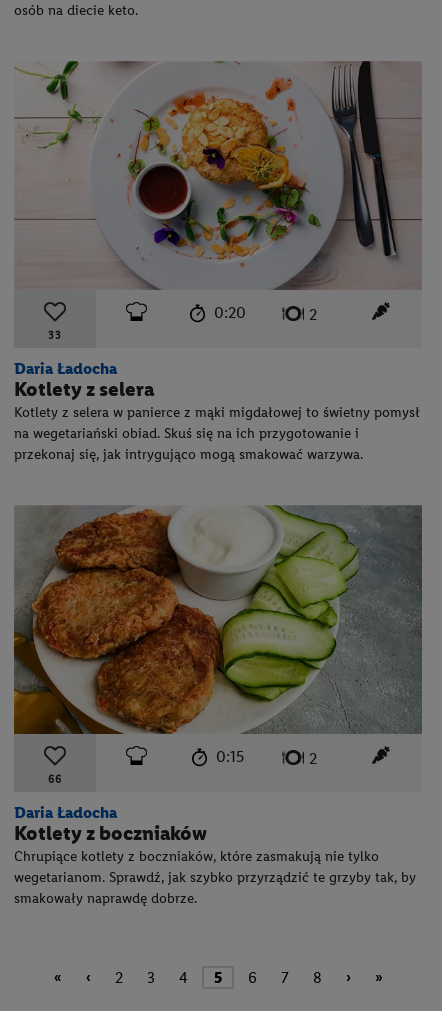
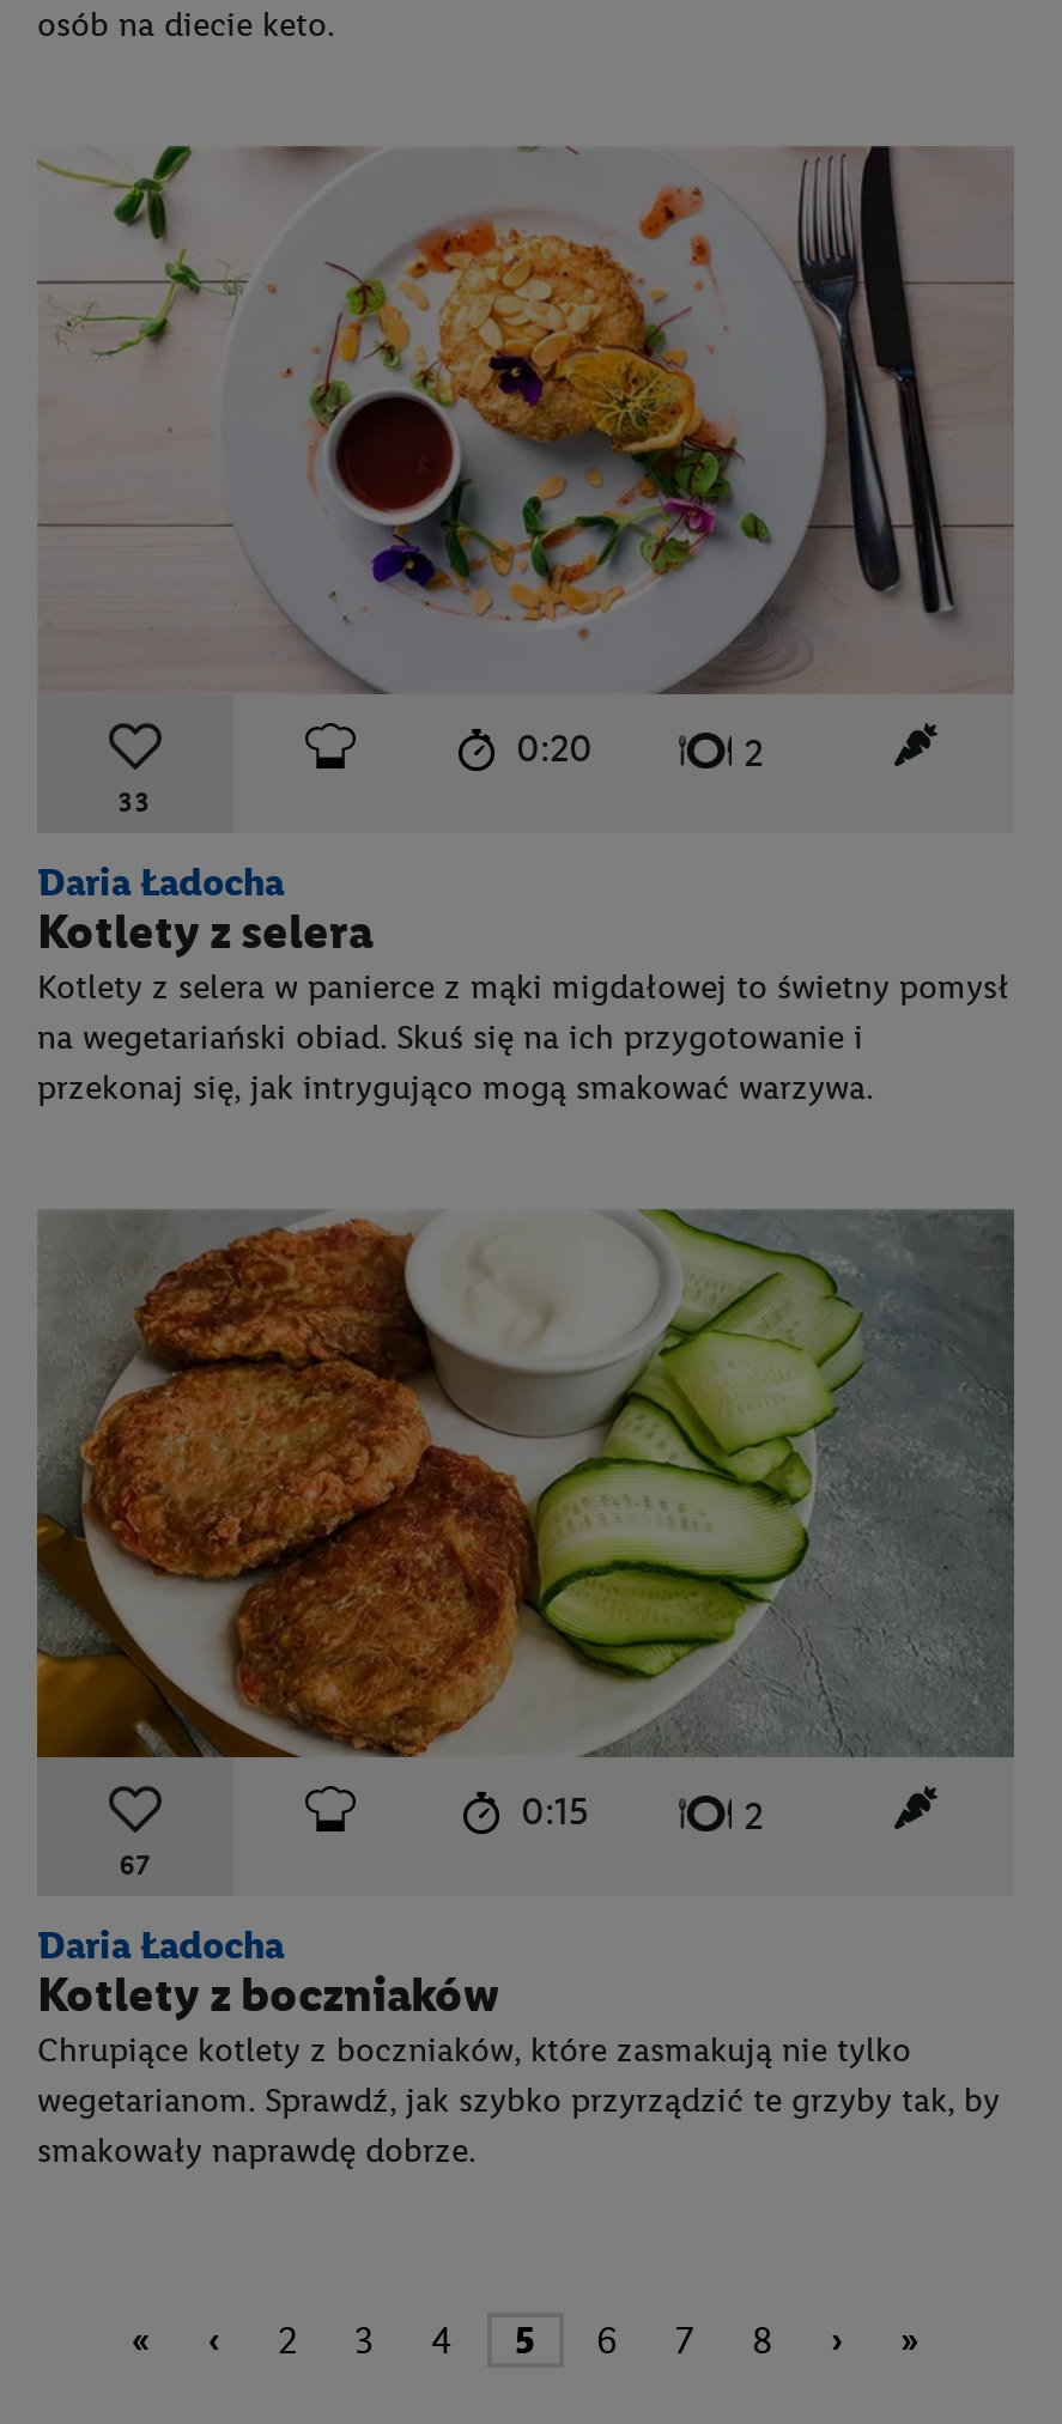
[48,773,62,786] 66 -> [119,1852,150,1883] 67

